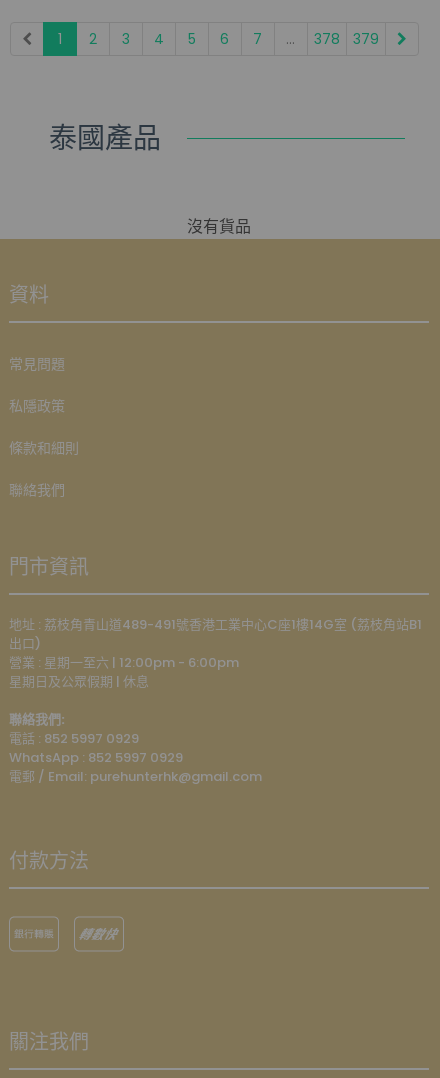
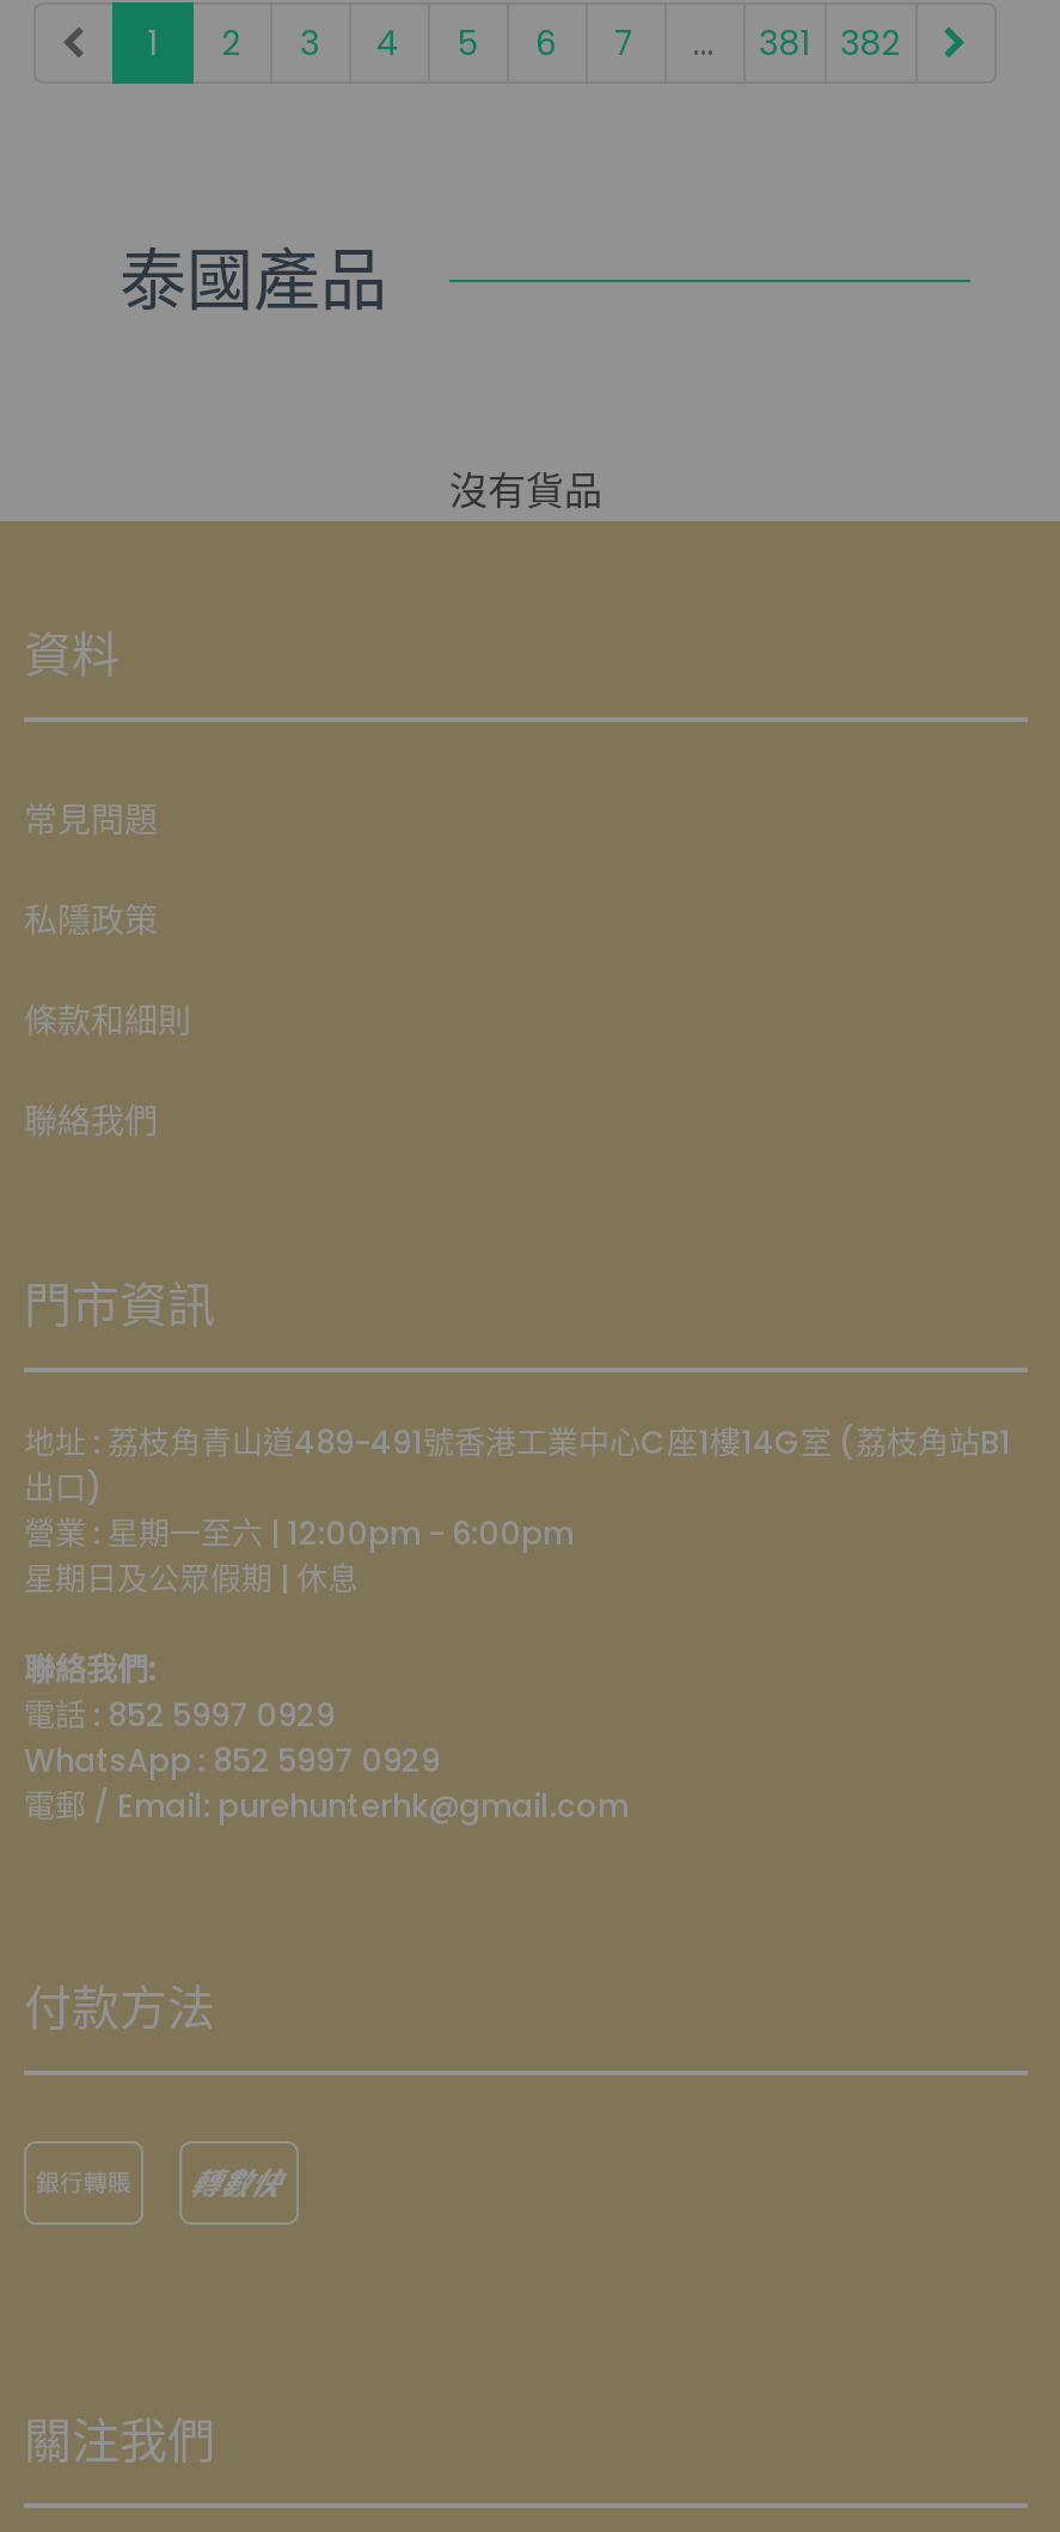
[313,29,339,49] 378 -> [759,19,809,67] 381
[352,29,378,49] 379 -> [840,19,900,67] 382

